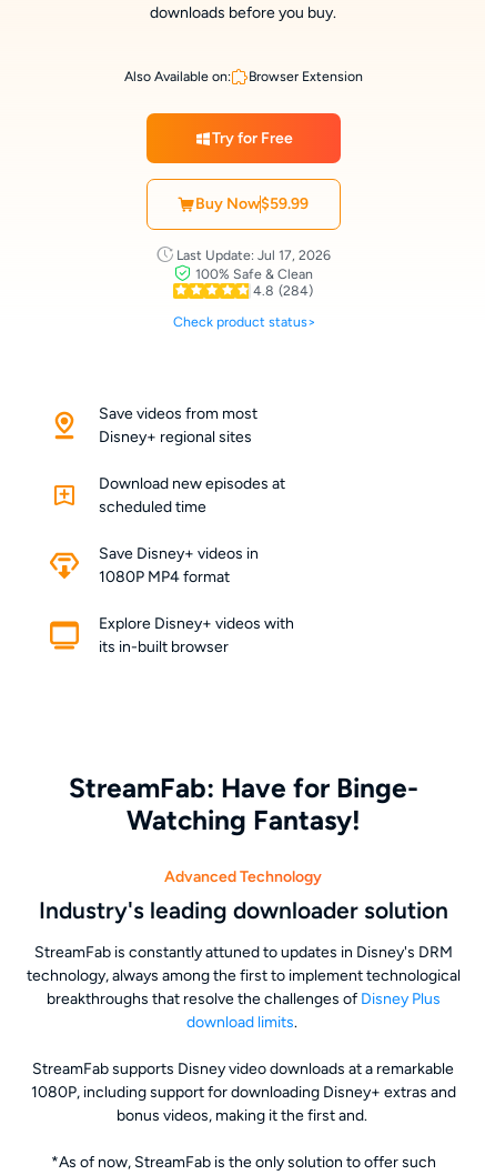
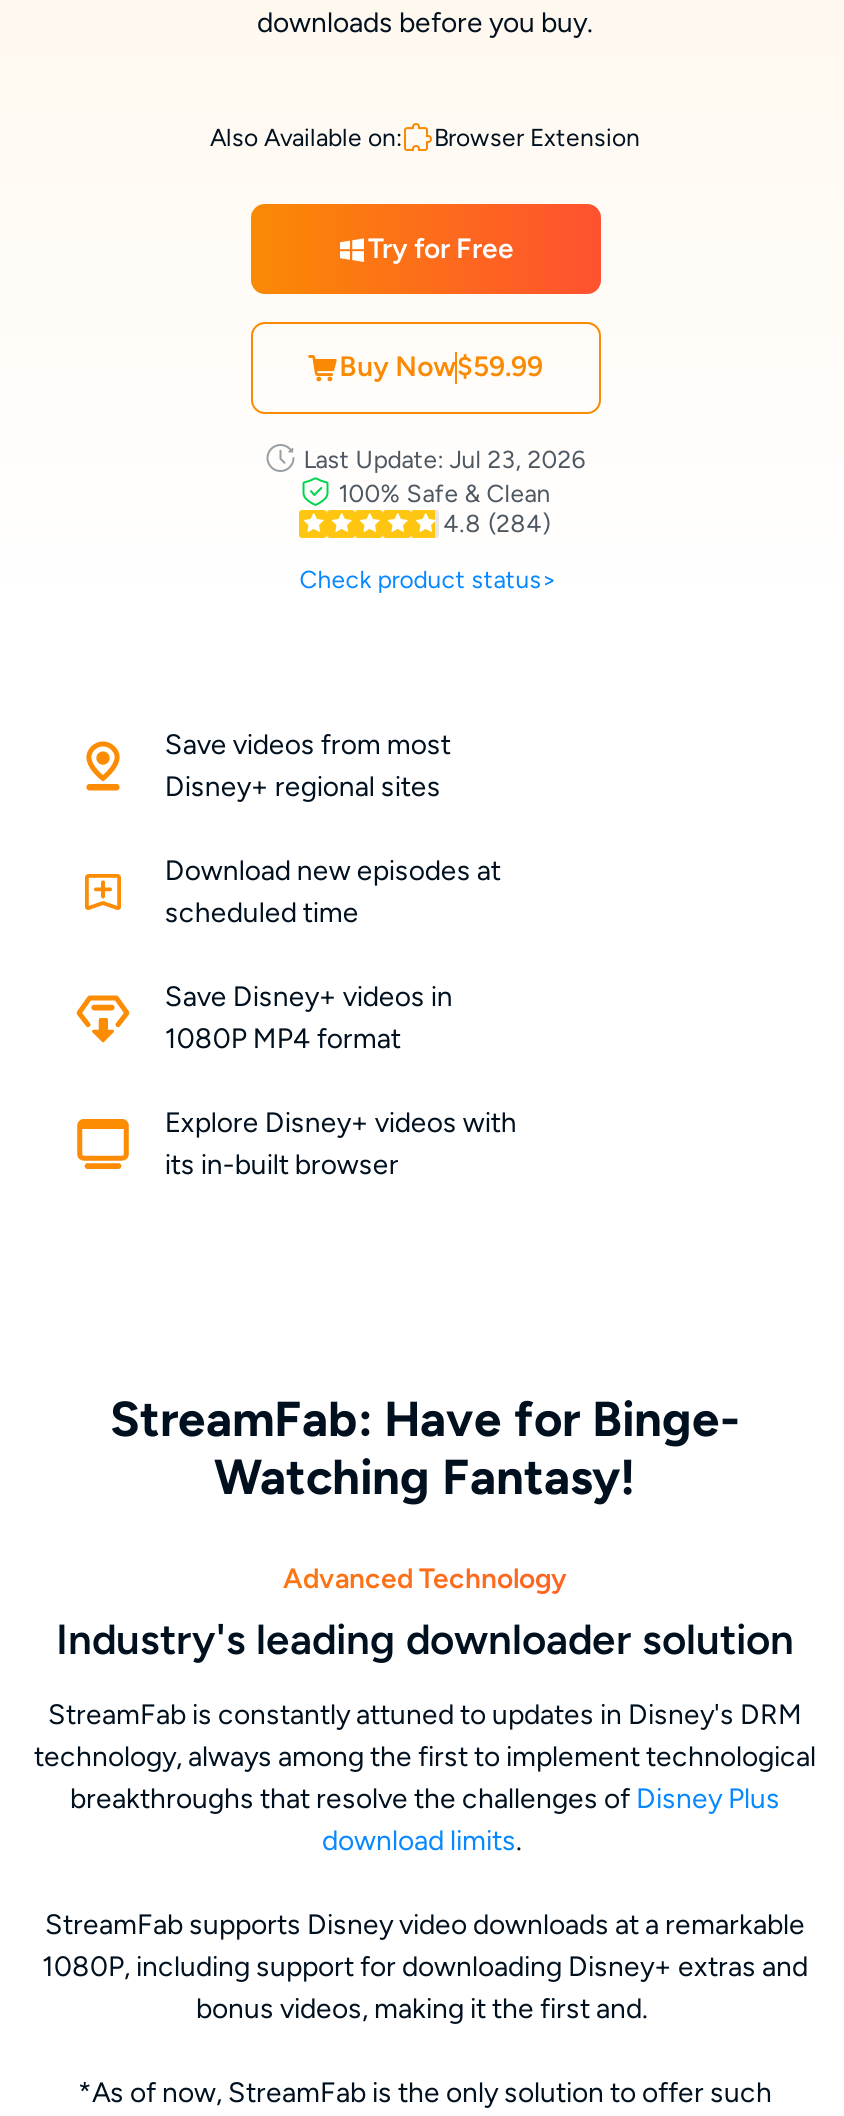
[177,246,331,263] Last Update: Jul 17, 2026 -> [303,444,585,474] Last Update: Jul 23, 2026

